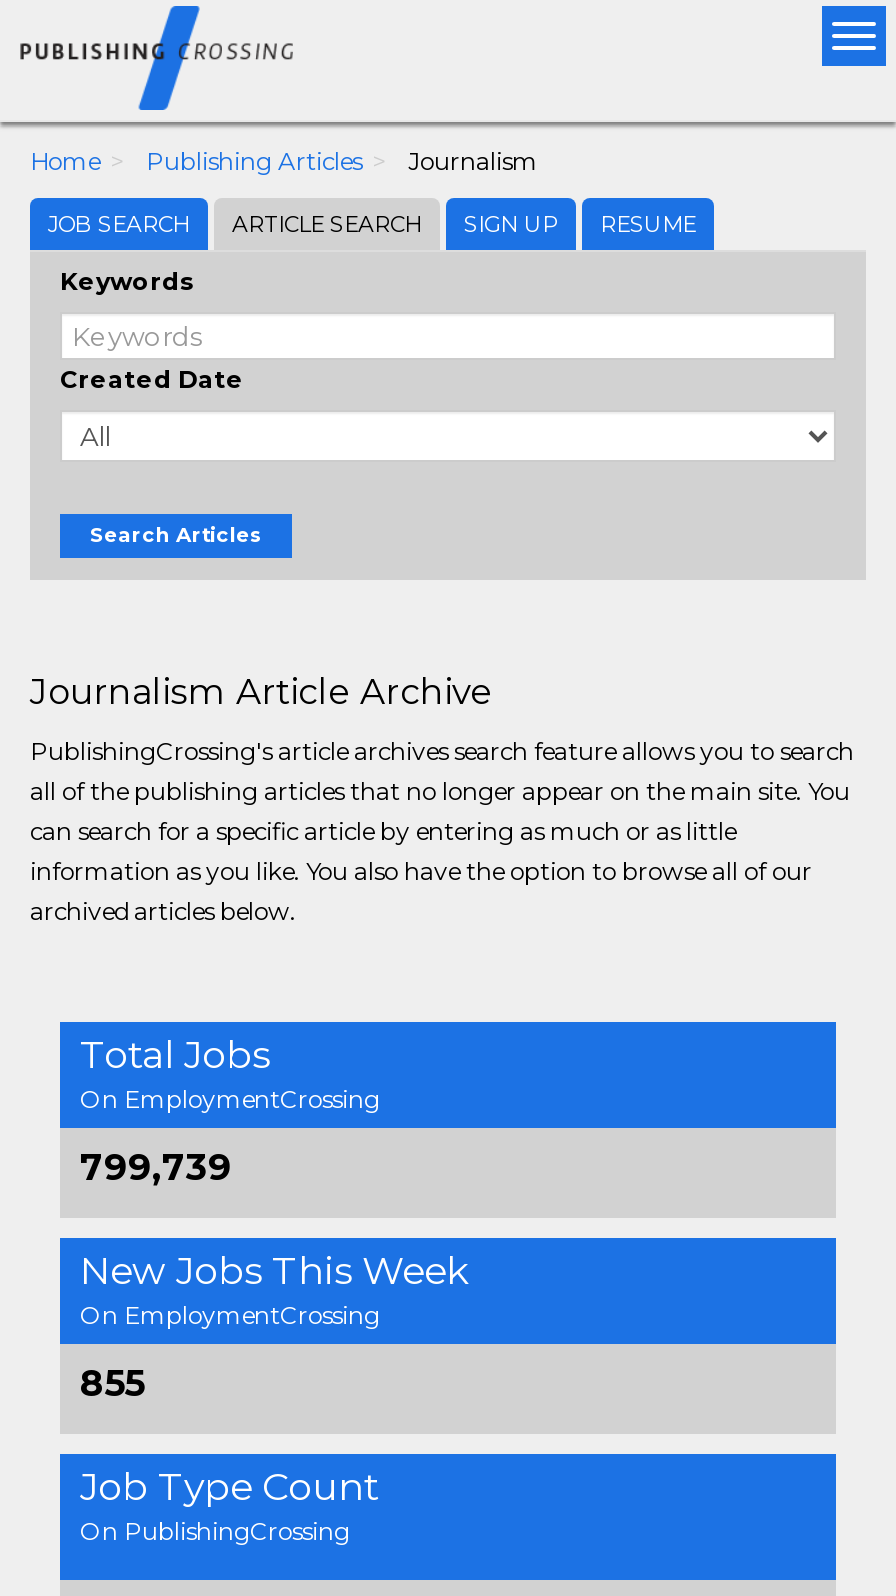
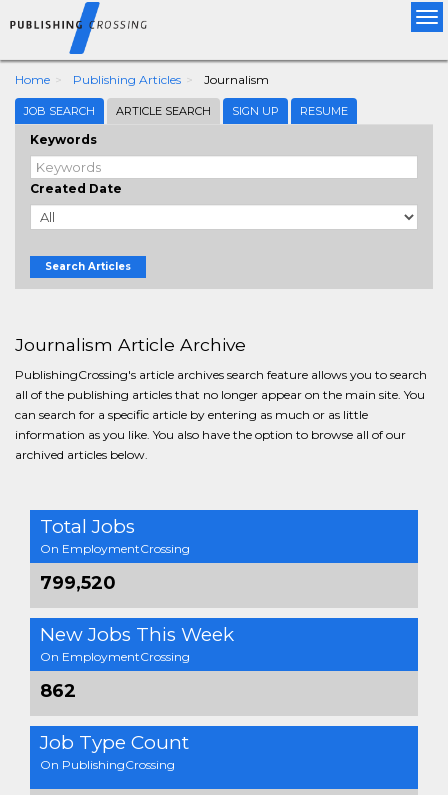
[80,1146,232,1190] 799,739 -> [40,572,116,594] 799,520
[80,1362,144,1406] 855 -> [40,680,76,702] 862

